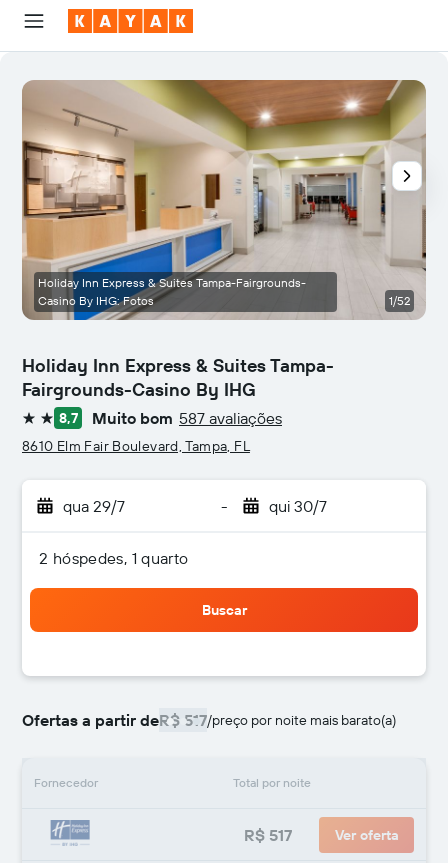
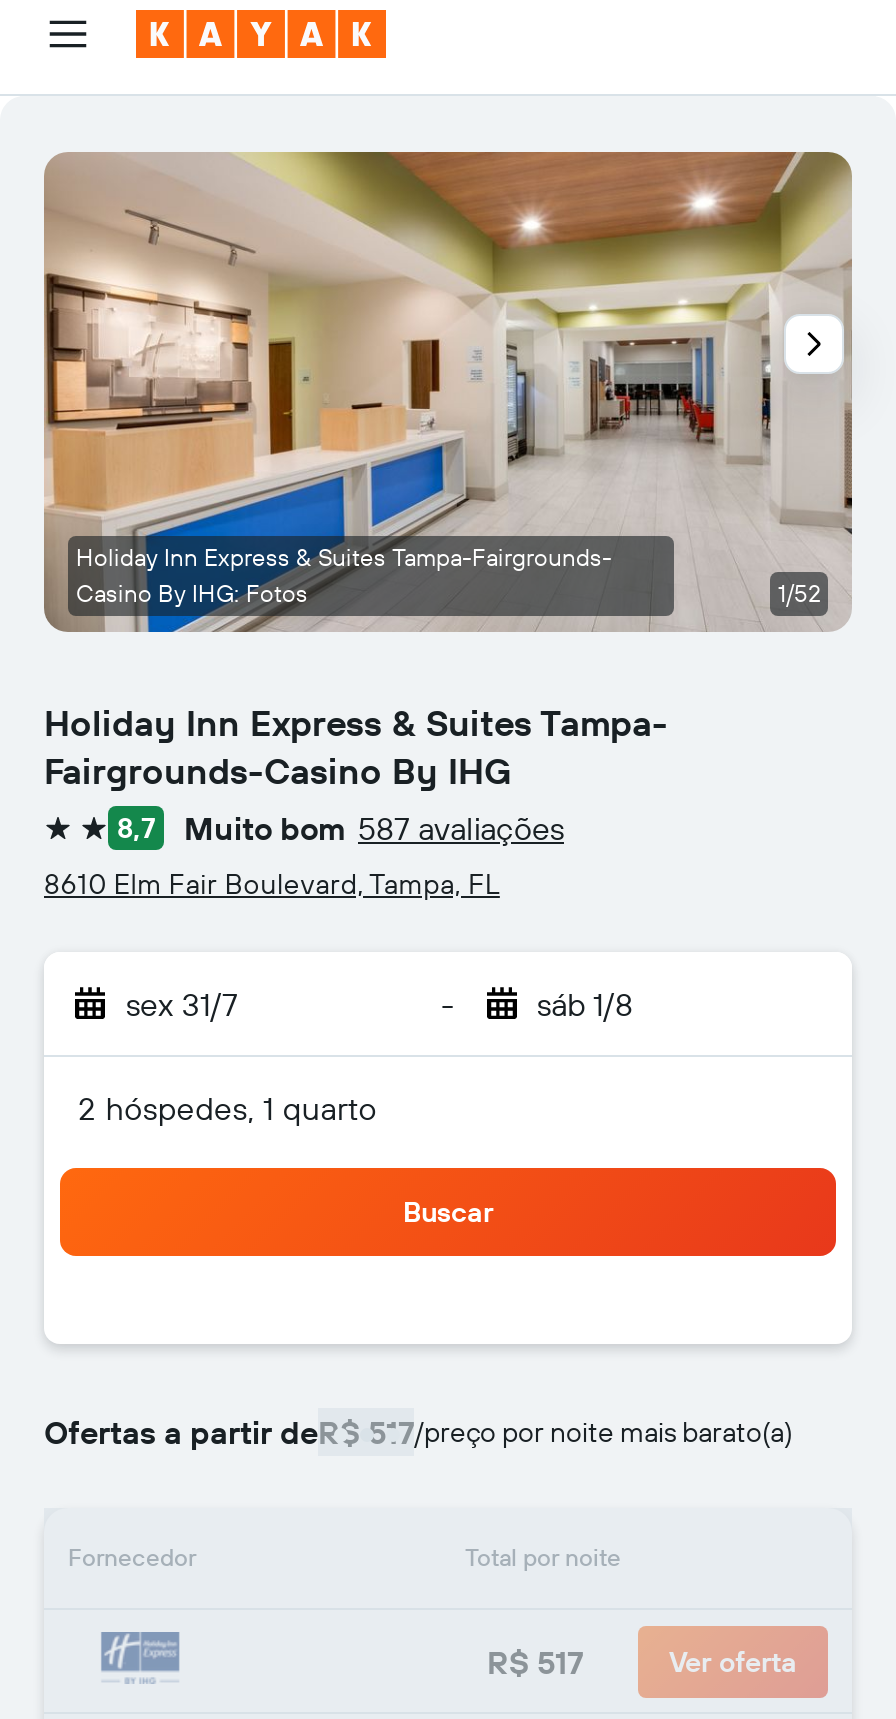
[63,496,125,516] qua 29/7 -> [126,984,238,1024] sex 31/7
[268,496,326,516] qui 30/7 -> [537,984,633,1024] sáb 1/8

